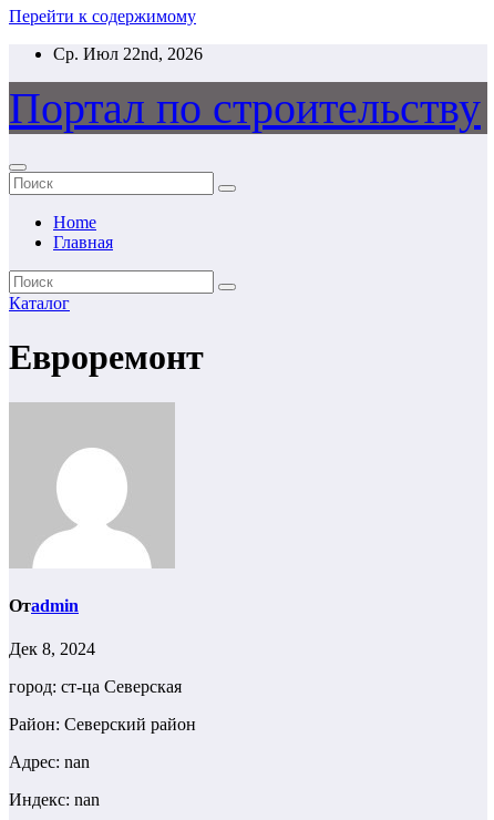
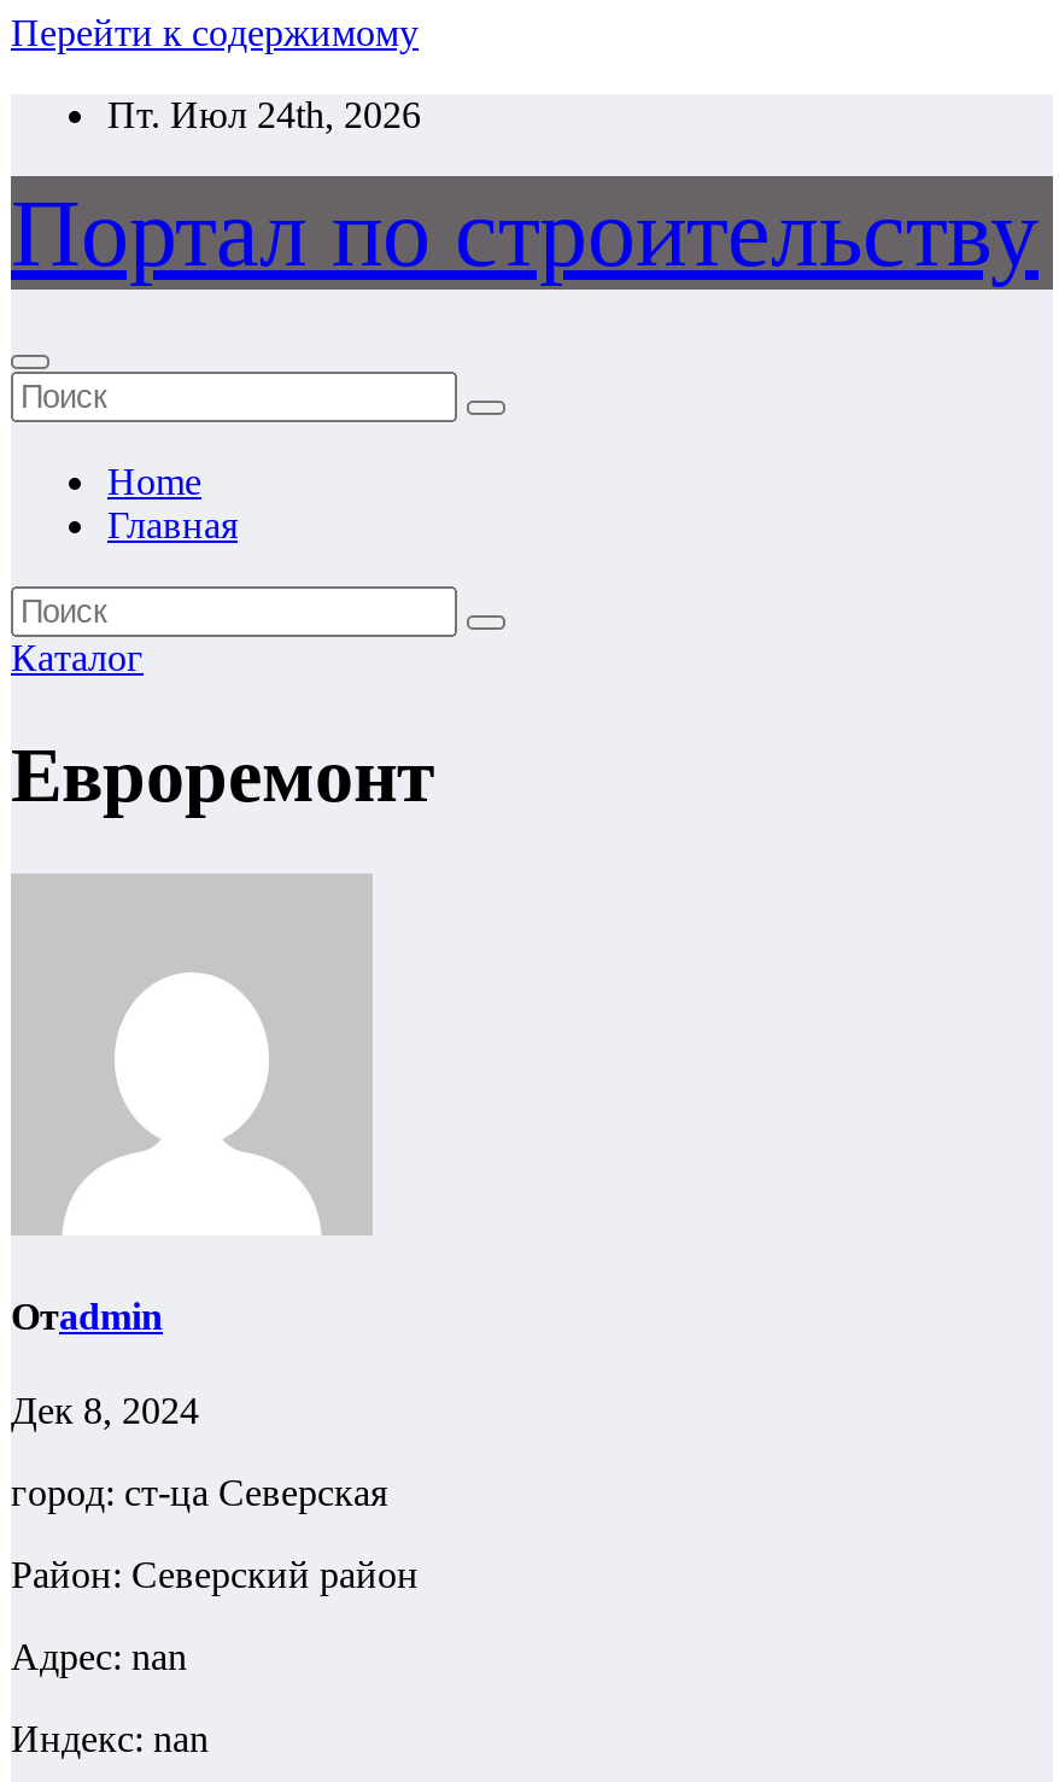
[53,44,203,63] Ср. Июл 22nd, 2026 -> [107,94,421,135] Пт. Июл 24th, 2026

